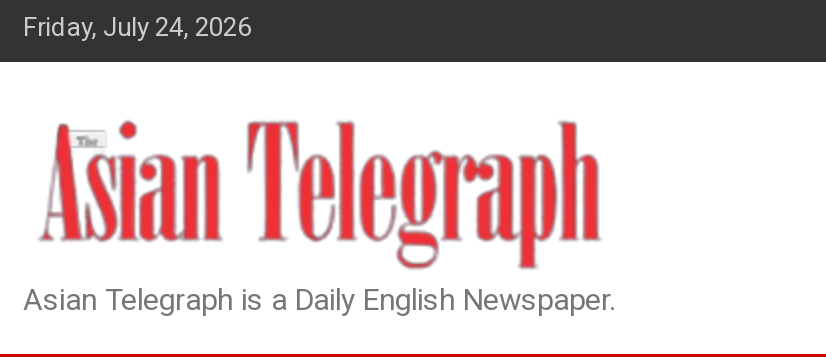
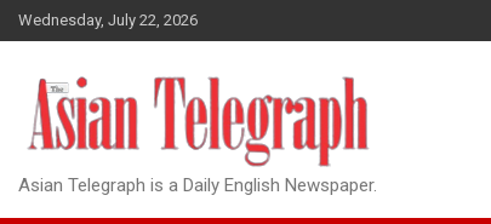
[23,12,251,42] Friday, July 24, 2026 -> [18,11,198,29] Wednesday, July 22, 2026

